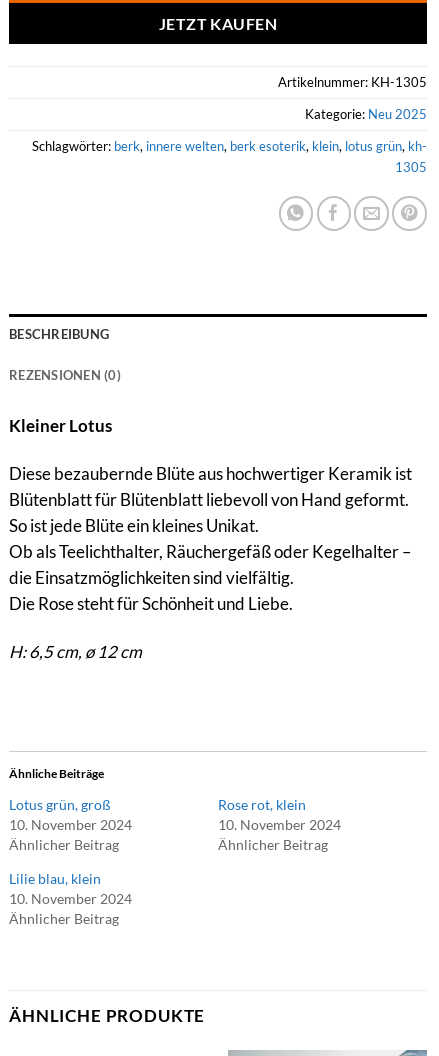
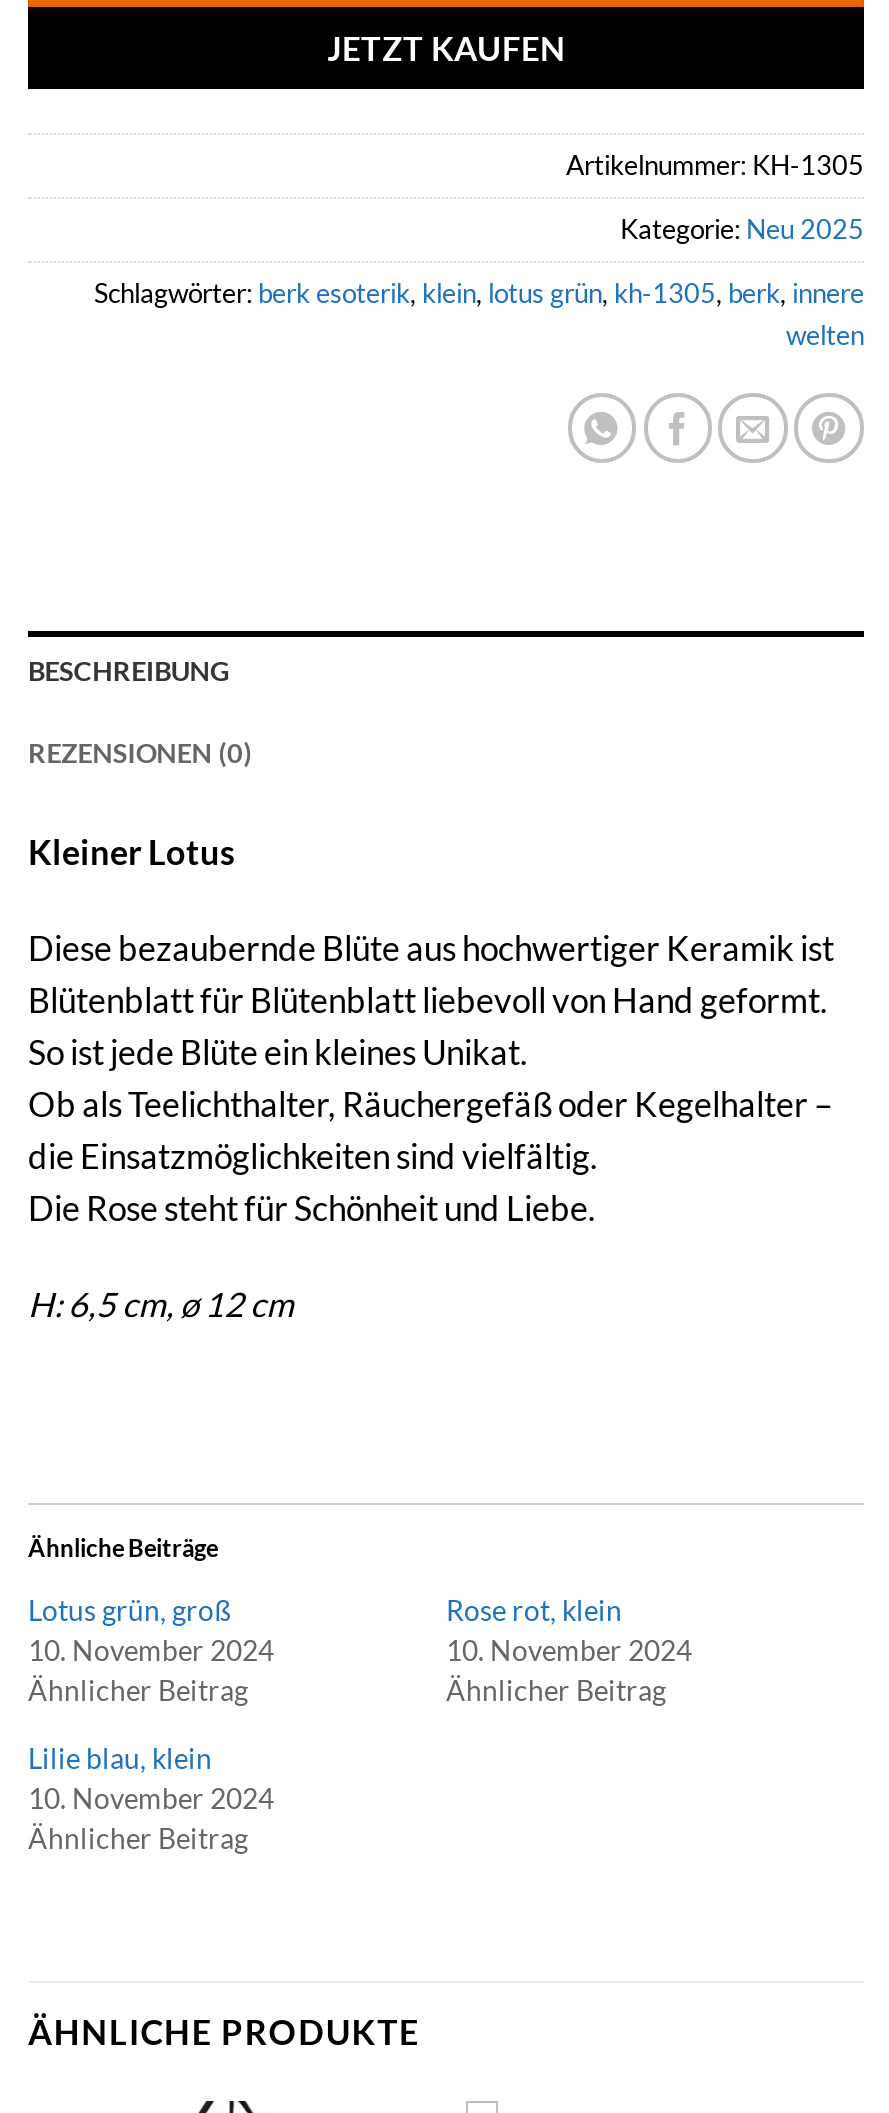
[32,137,427,174] Schlagwörter: berk, innere welten, berk esoterik, klein, lotus grün, kh- | 1305 -> [94,276,864,350] Schlagwörter: berk esoterik, klein, lotus grün, kh-1305, berk, innere | welten

